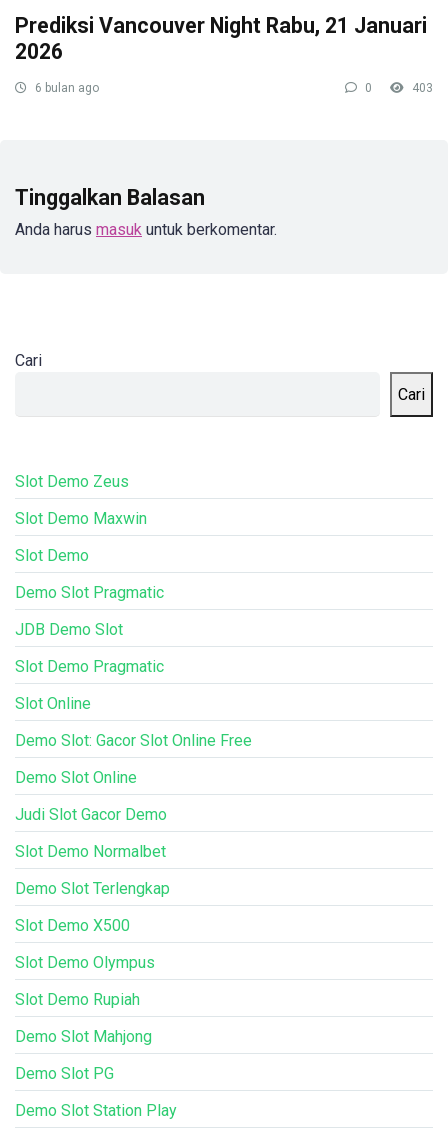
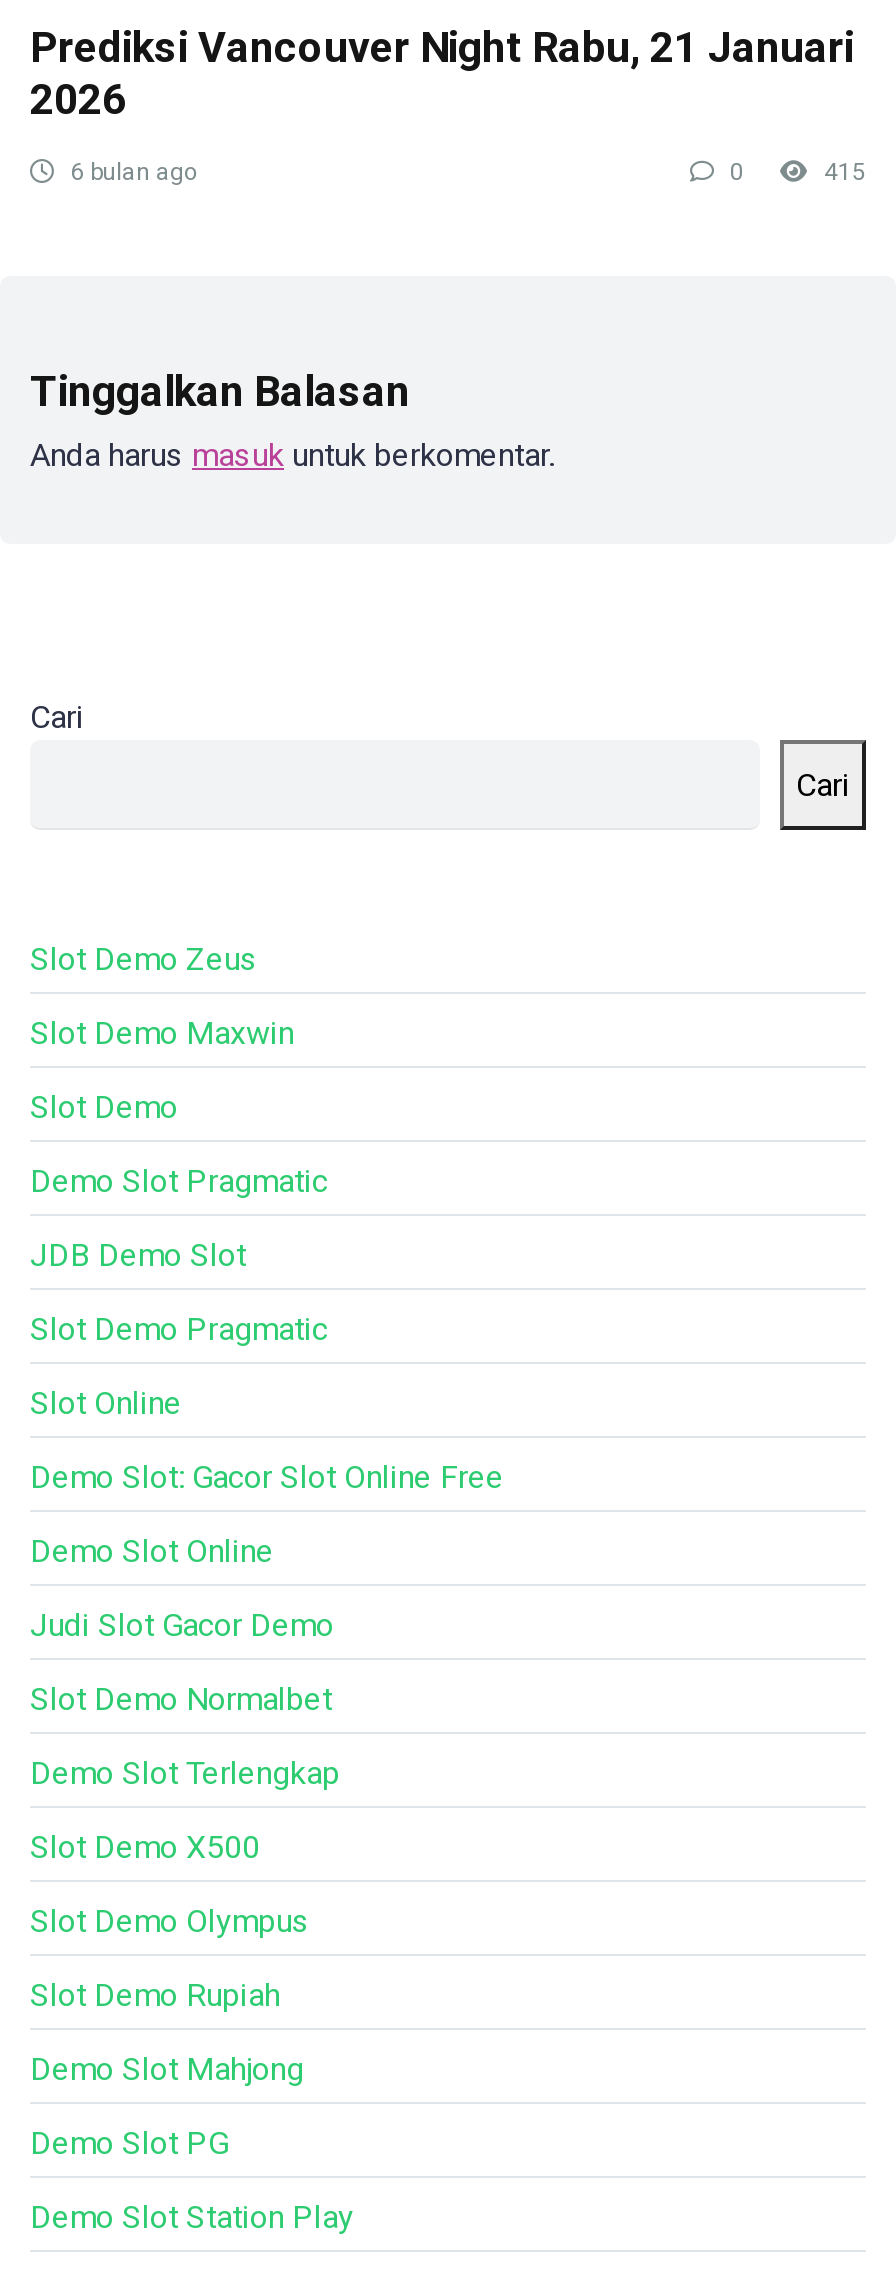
[409,81,433,95] 403 -> [818,158,866,186] 415

